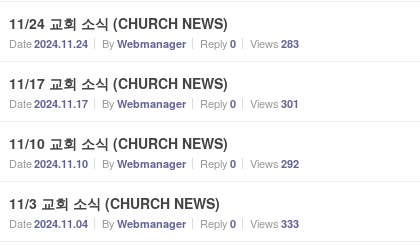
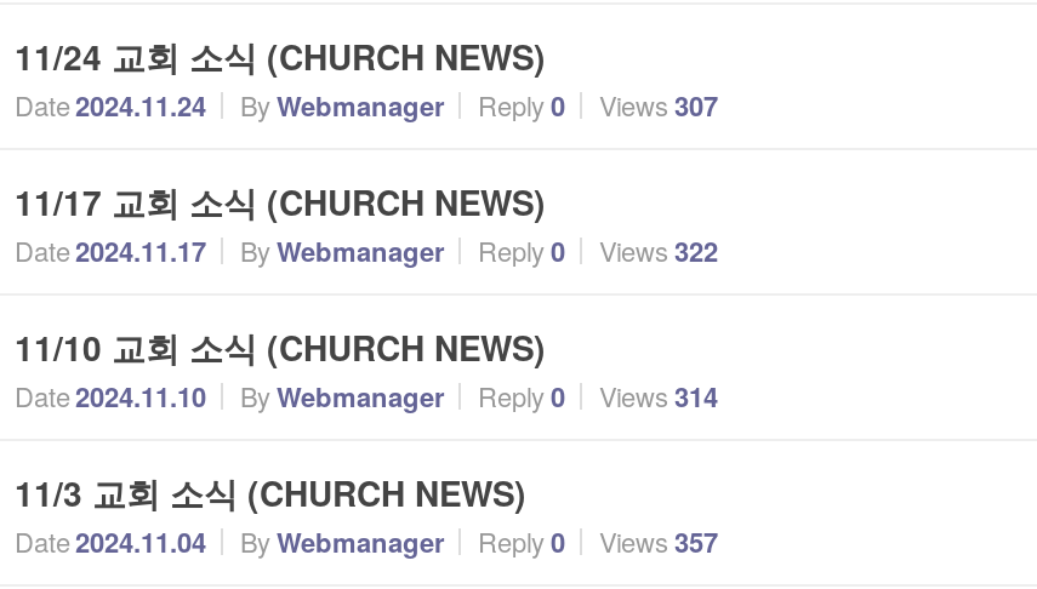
[9,35,299,51] Date 2024.11.24 By Webmanager Reply 0 Views 283 -> [15,85,718,124] Date 2024.11.24 By Webmanager Reply 0 Views 307
[9,95,299,111] Date 2024.11.17 By Webmanager Reply 0 Views 301 -> [15,230,718,269] Date 2024.11.17 By Webmanager Reply 0 Views 322
[9,155,299,171] Date 2024.11.10 By Webmanager Reply 0 Views 292 -> [15,376,718,414] Date 2024.11.10 By Webmanager Reply 0 Views 314
[9,215,299,231] Date 2024.11.04 By Webmanager Reply 0 Views 333 -> [15,521,718,560] Date 2024.11.04 By Webmanager Reply 0 Views 357

